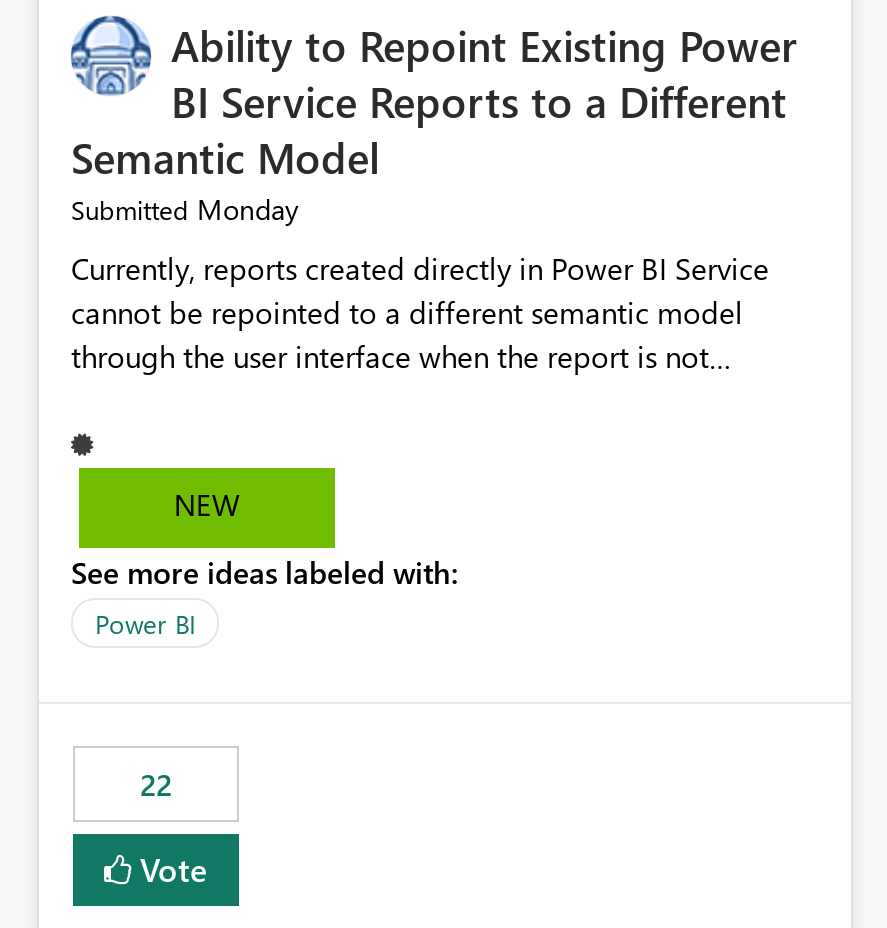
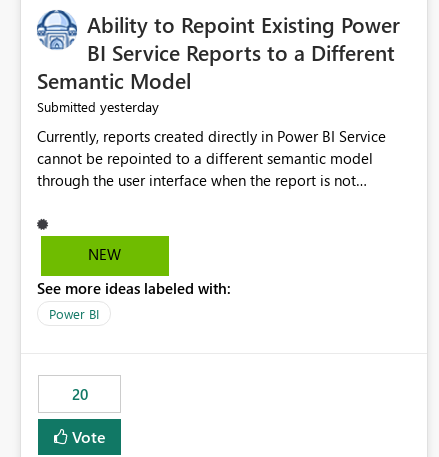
[71,191,299,229] Submitted Monday -> [37,97,159,116] Submitted yesterday
[140,765,172,805] 22 -> [71,384,87,404] 20

